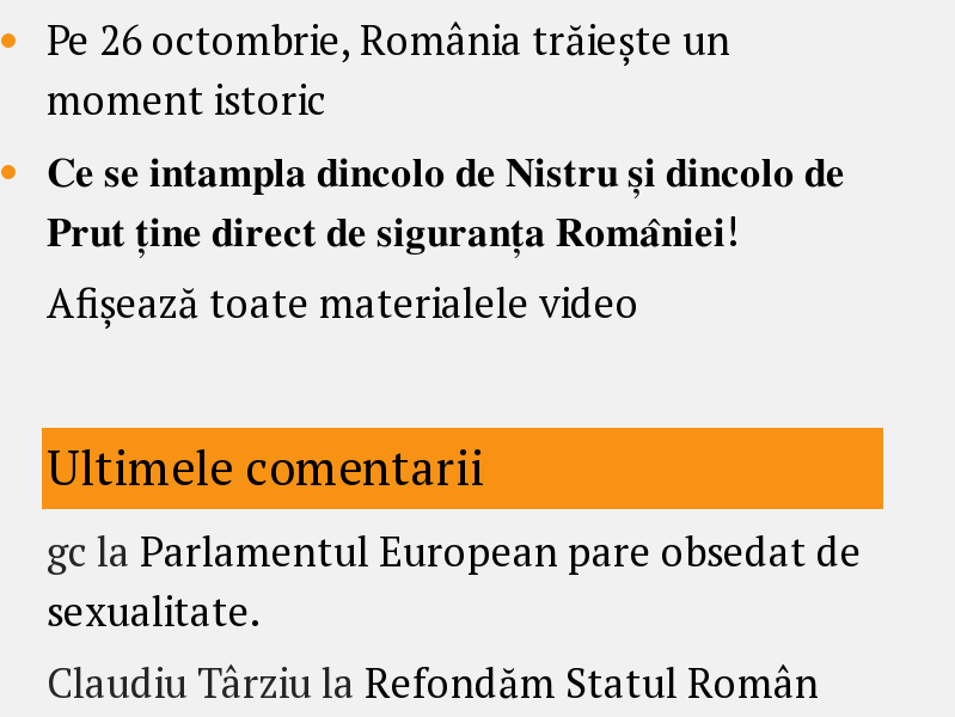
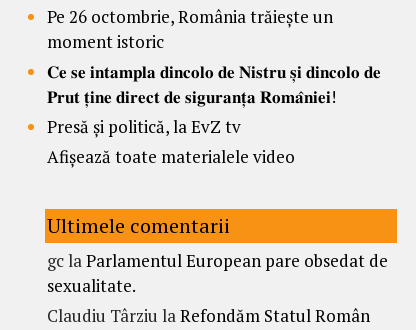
none -> [47,115,241,138] Presă și politică, la EvZ tv

